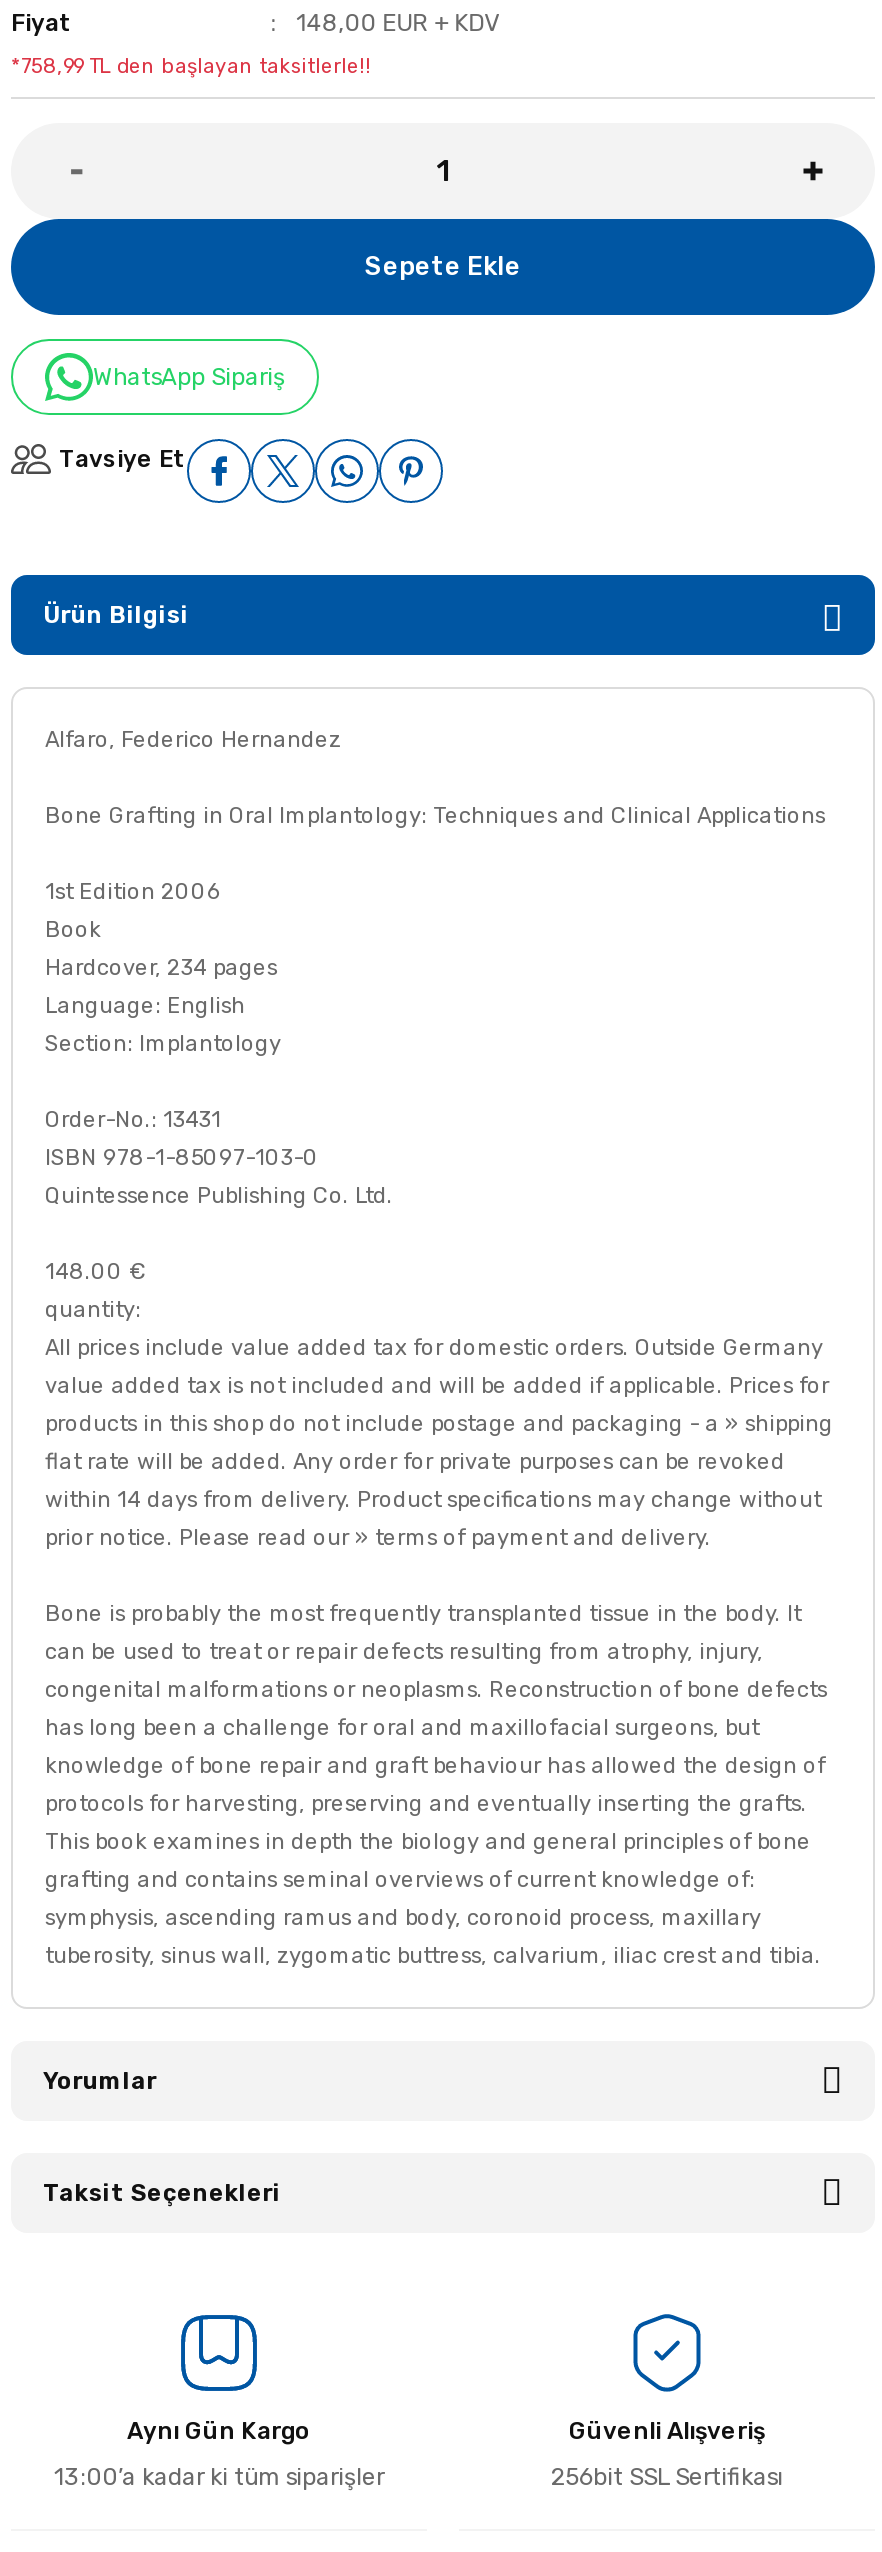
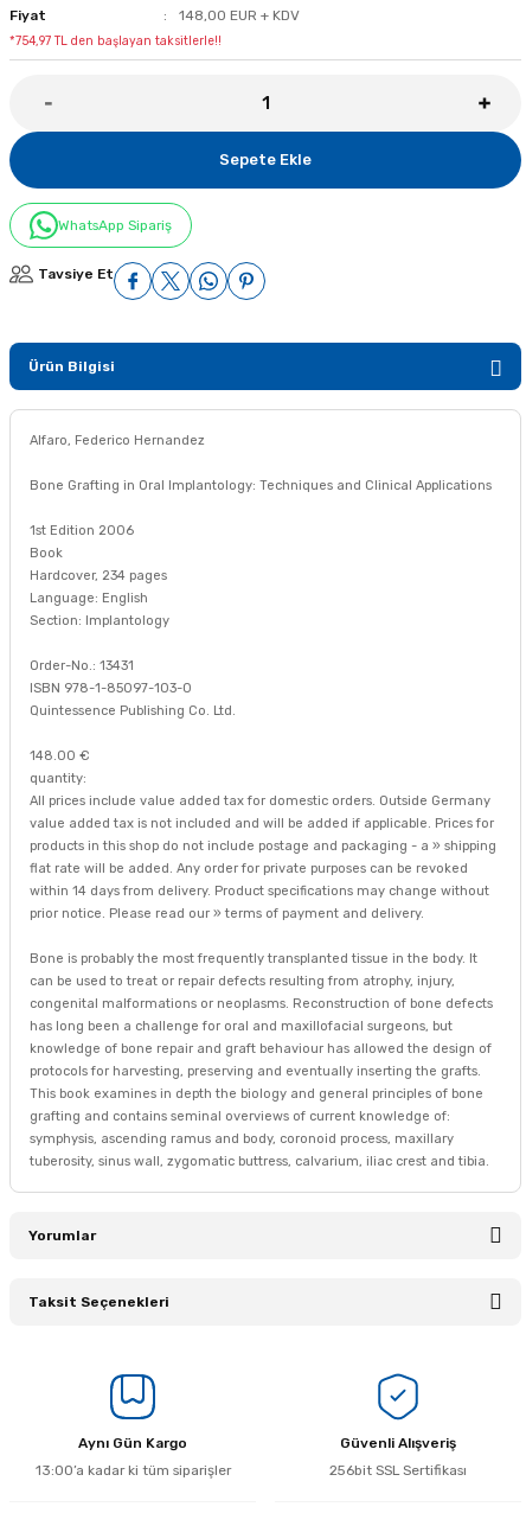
[11,53,371,79] *758,99 TL den başlayan taksitlerle!! -> [9,33,222,49] *754,97 TL den başlayan taksitlerle!!

